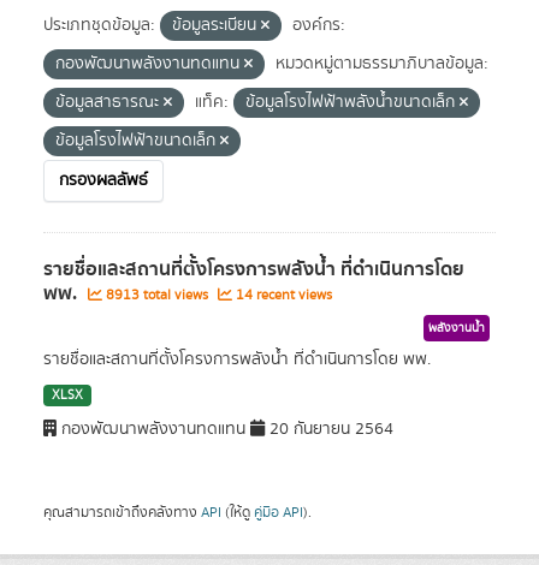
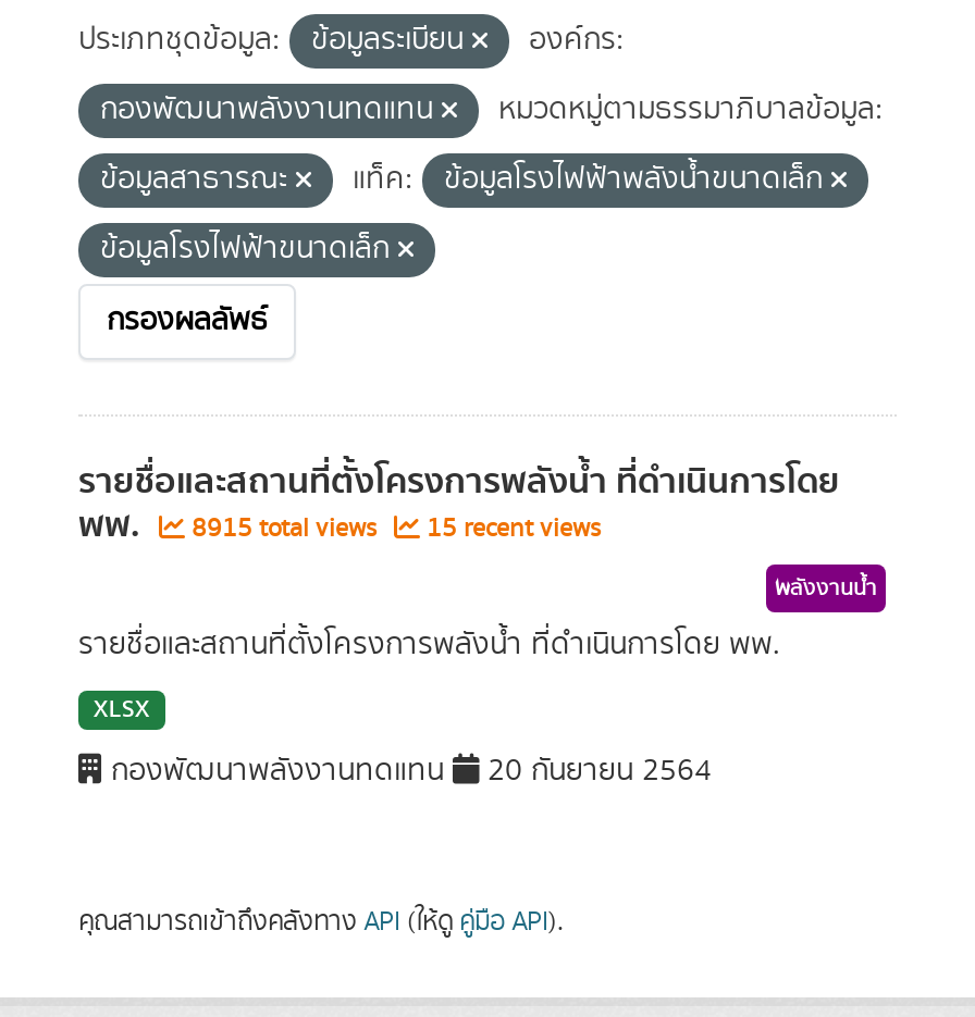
[102,285,212,305] 8913 total views -> [185,510,383,547] 8915 total views
[232,285,332,305] 14 recent views -> [420,510,601,547] 15 recent views

